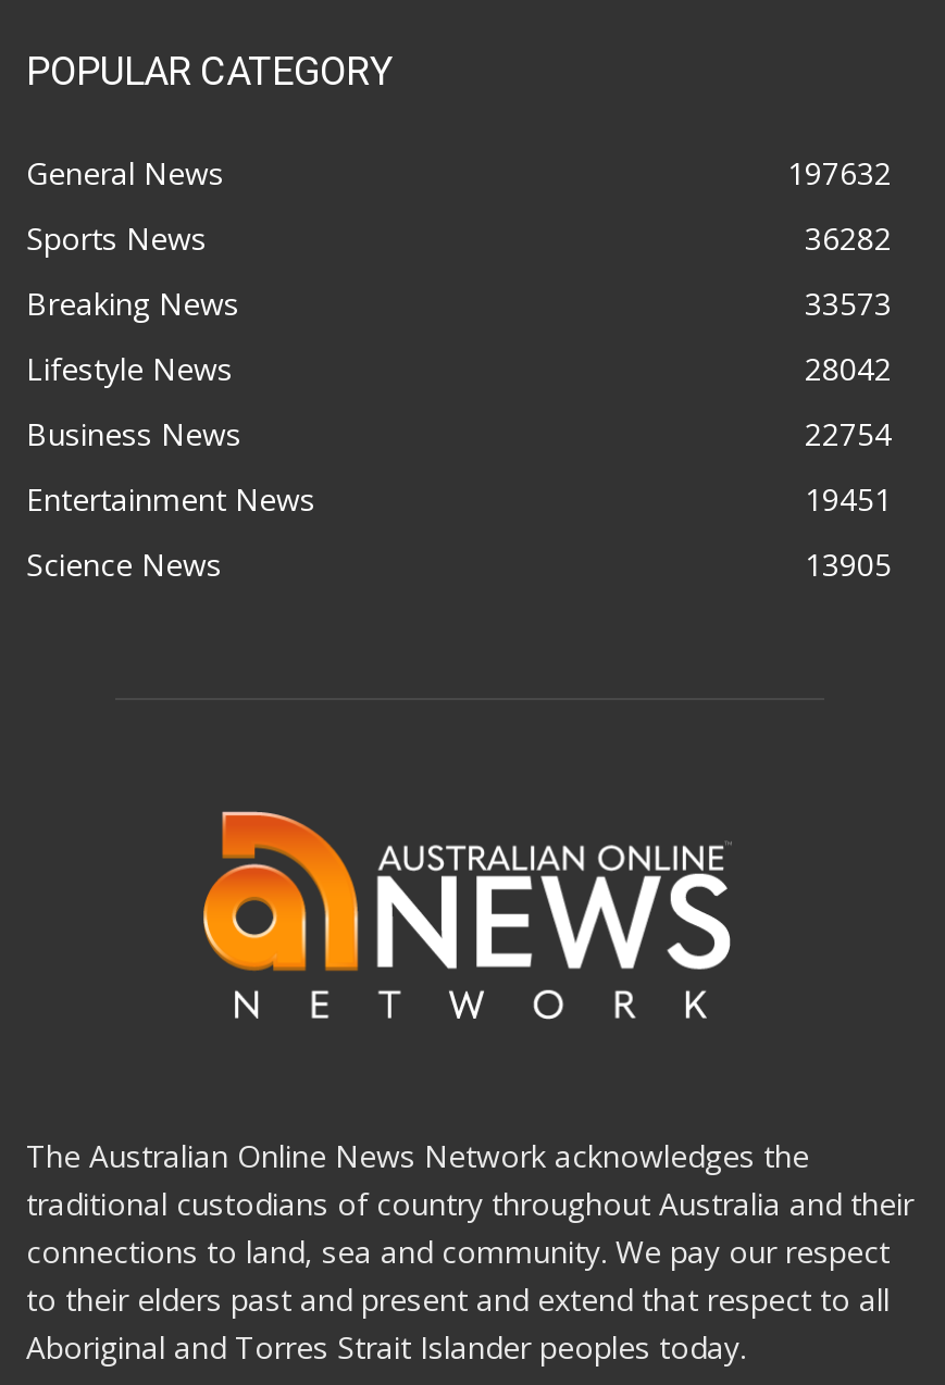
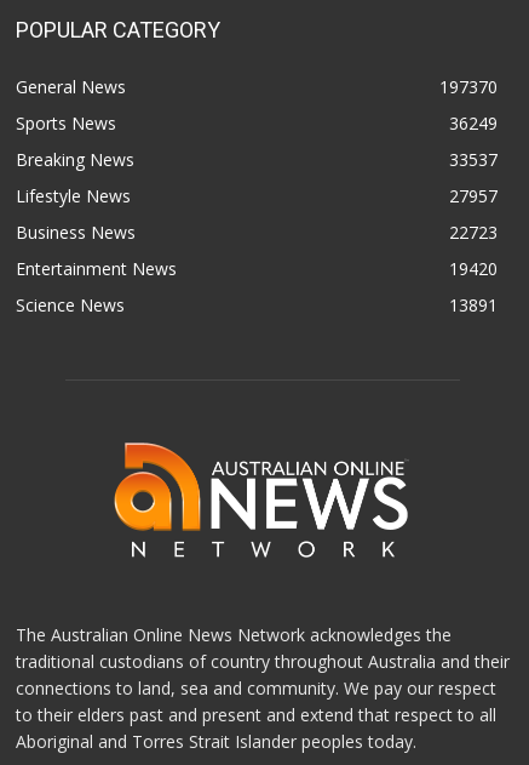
[787,154,892,195] 197632 -> [439,75,498,98] 197370
[805,219,892,260] 36282 -> [449,112,498,135] 36249
[805,284,892,325] 33573 -> [449,148,498,171] 33537
[805,349,892,390] 28042 -> [449,184,498,207] 27957
[805,414,892,456] 22754 -> [449,221,498,244] 22723
[805,480,892,521] 19451 -> [449,257,498,280] 19420
[805,545,892,586] 13905 -> [449,294,498,317] 13891

